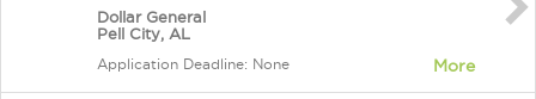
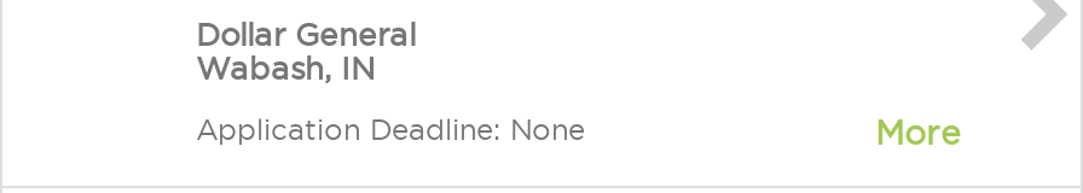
[97,25,190,42] Pell City, AL -> [196,51,375,84] Wabash, IN

